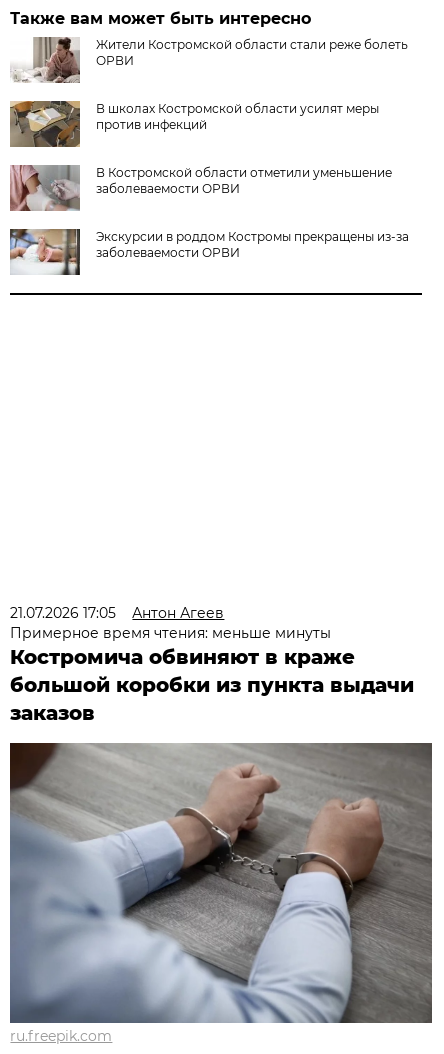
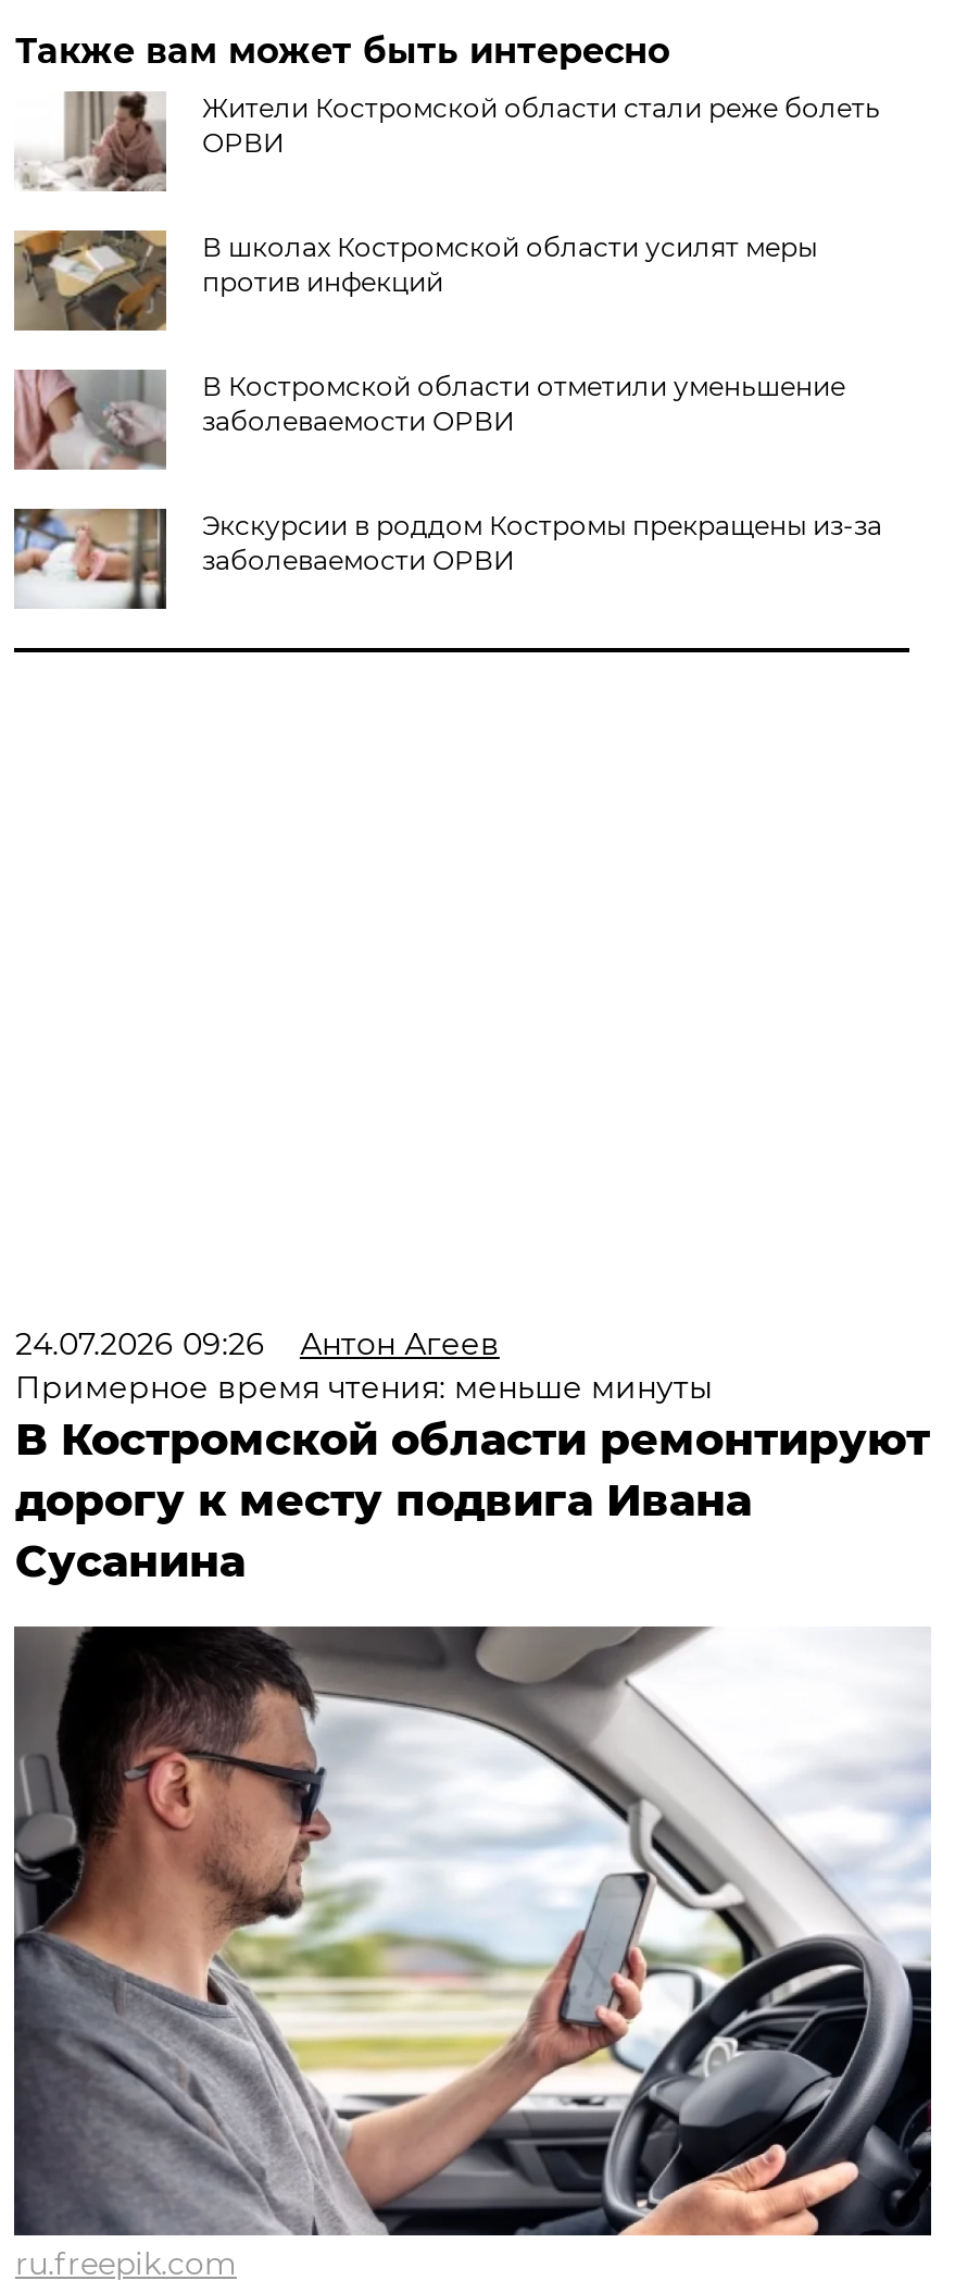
[10,604,224,622] 21.07.2026 17:05 Антон Агеев -> [15,1324,500,1363] 24.07.2026 09:26 Антон Агеев
[10,645,414,725] Костромича обвиняют в краже | большой коробки из пункта выдачи | заказов -> [15,1413,930,1587] В Костромской области ремонтируют | дорогу к месту подвига Ивана | Сусанина
[9,742,433,1024] [image] -> [14,1627,933,2238] [image]

